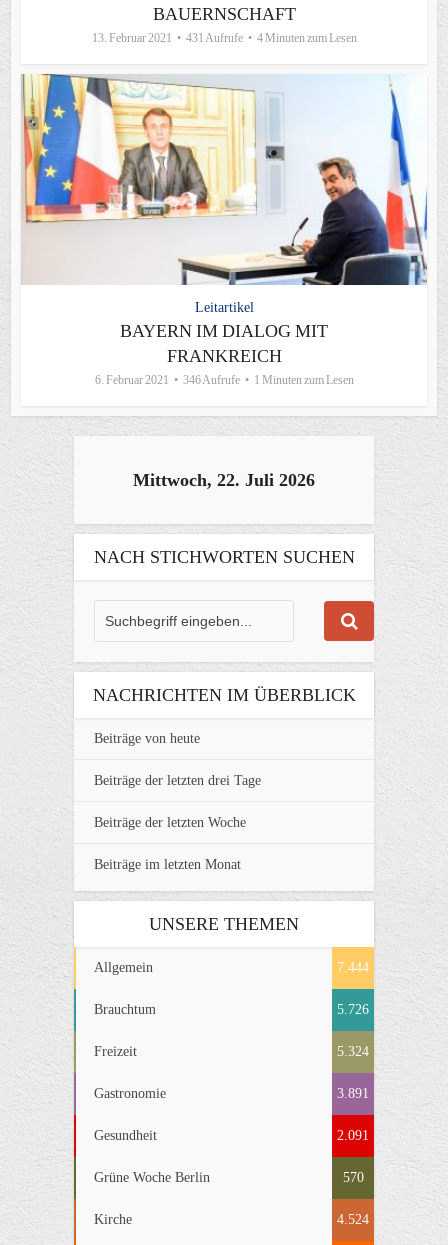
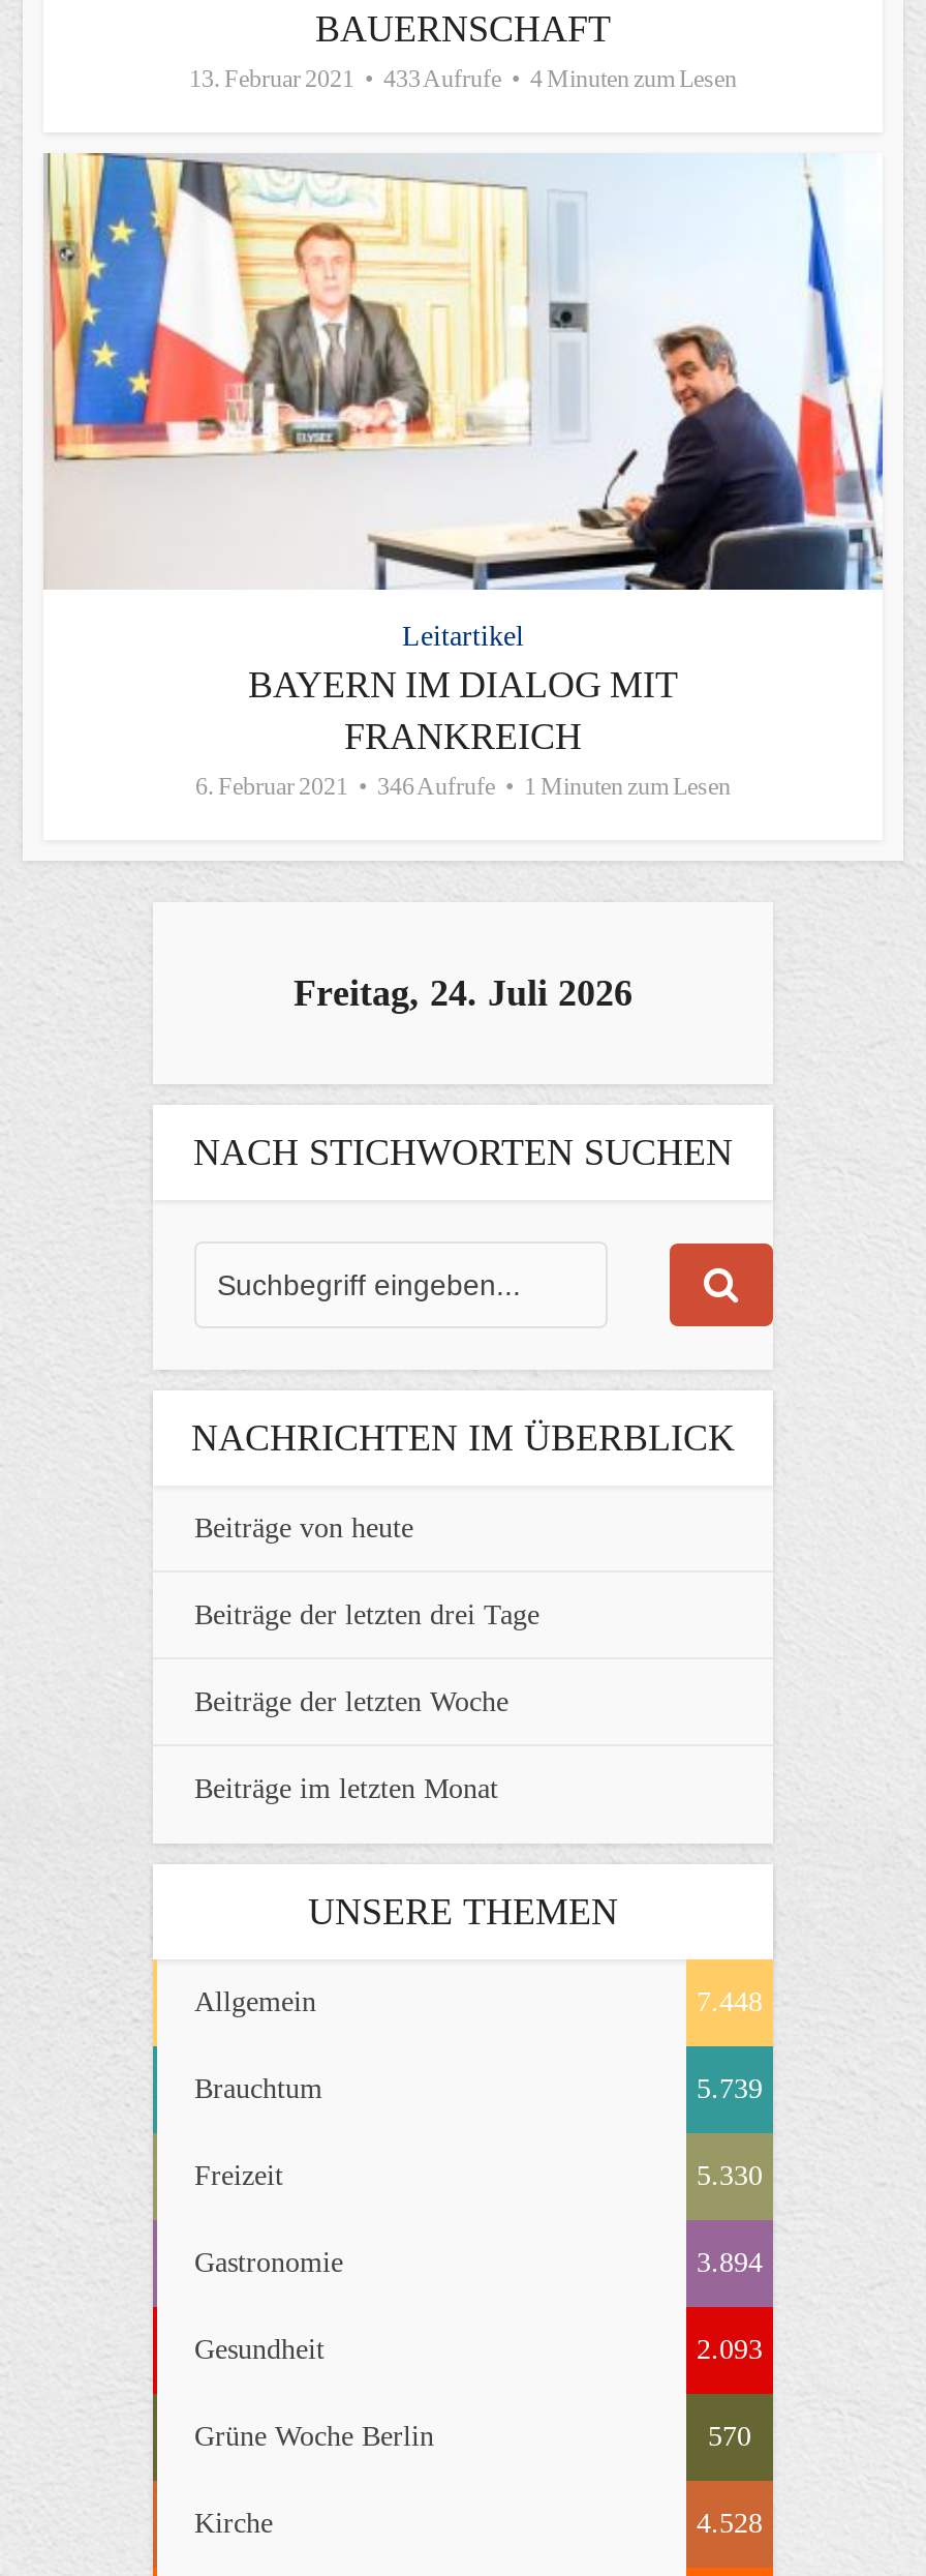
[91,31,356,45] 13. Februar 2021 431 Aufrufe 4 Minuten zum Lesen -> [189,64,737,93] 13. Februar 2021 433 Aufrufe 4 Minuten zum Lesen
[133,470,315,490] Mittwoch, 22. Juli 2026 -> [294,972,632,1013] Freitag, 24. Juli 2026
[337,960,369,975] 7.444 -> [697,1986,763,2017] 7.448
[337,1002,369,1017] 5.726 -> [697,2073,763,2104] 5.739
[337,1044,369,1059] 5.324 -> [697,2159,763,2191] 5.330
[337,1086,369,1101] 3.891 -> [697,2246,763,2277] 3.894
[337,1128,369,1143] 2.091 -> [697,2333,763,2364] 2.093
[337,1212,369,1227] 4.524 -> [697,2507,763,2538] 4.528

